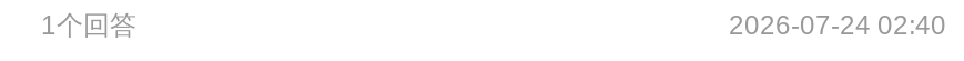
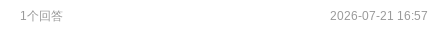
[729,10,946,41] 2026-07-24 02:40 -> [330,9,428,23] 2026-07-21 16:57

